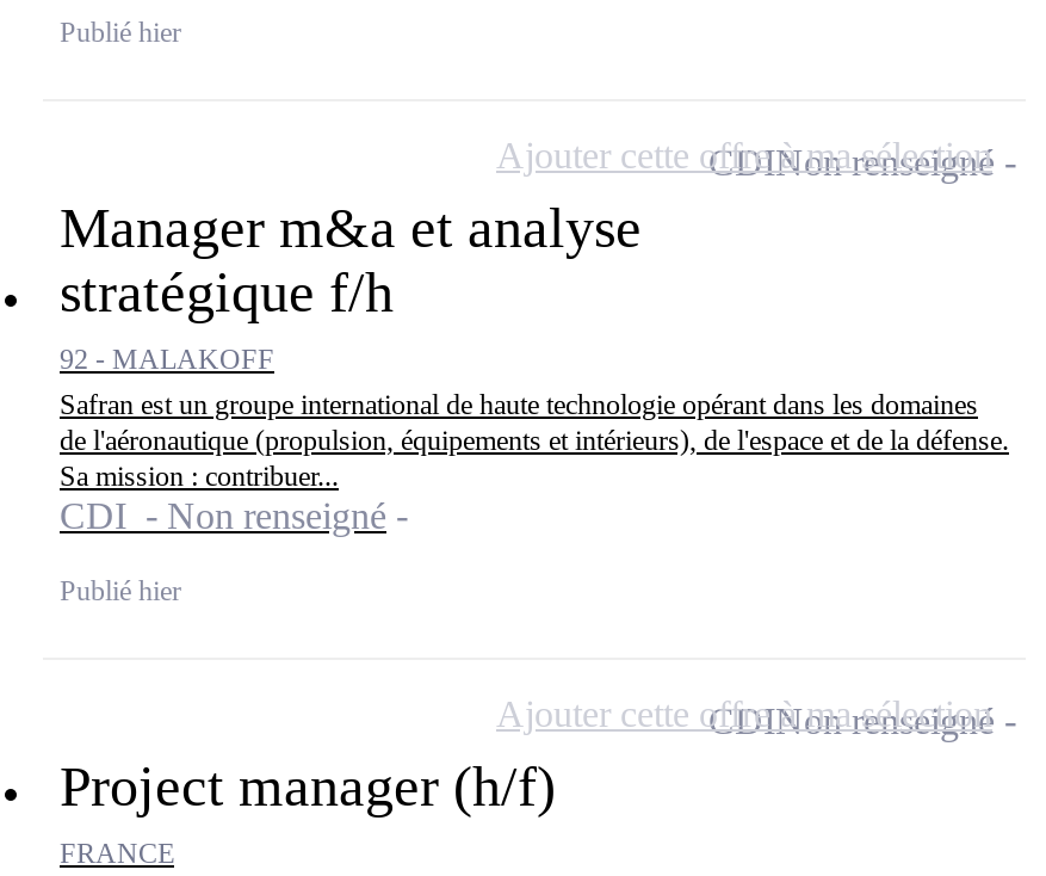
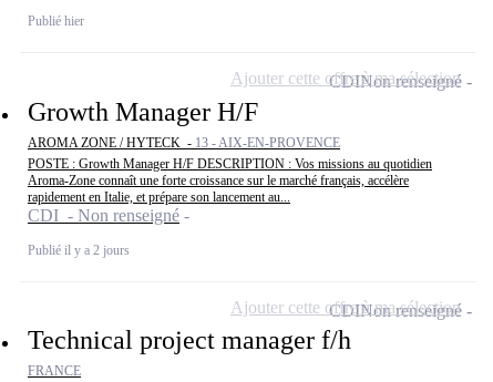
[60,197,1009,493] Manager m&a et analyse | stratégique f/h | 92 - MALAKOFF | Safran est un groupe international de haute technologie opérant dans les domaines | de l'aéronautique (propulsion, équipements et intérieurs), de l'espace et de la défense. | Sa mission : contribuer... -> [28,97,432,204] Growth Manager H/F | AROMA ZONE / HYTECK - 13 - AIX-EN-PROVENCE | POSTE : Growth Manager H/F DESCRIPTION : Vos missions au quotidien | Aroma-Zone connaît une forte croissance sur le marché français, accélère | rapidement en Italie, et prépare son lancement au...
[60,574,181,607] Publié hier -> [28,242,130,257] Publié il y a 2 jours
[60,755,556,817] Project manager (h/f) -> [28,326,351,355] Technical project manager f/h

